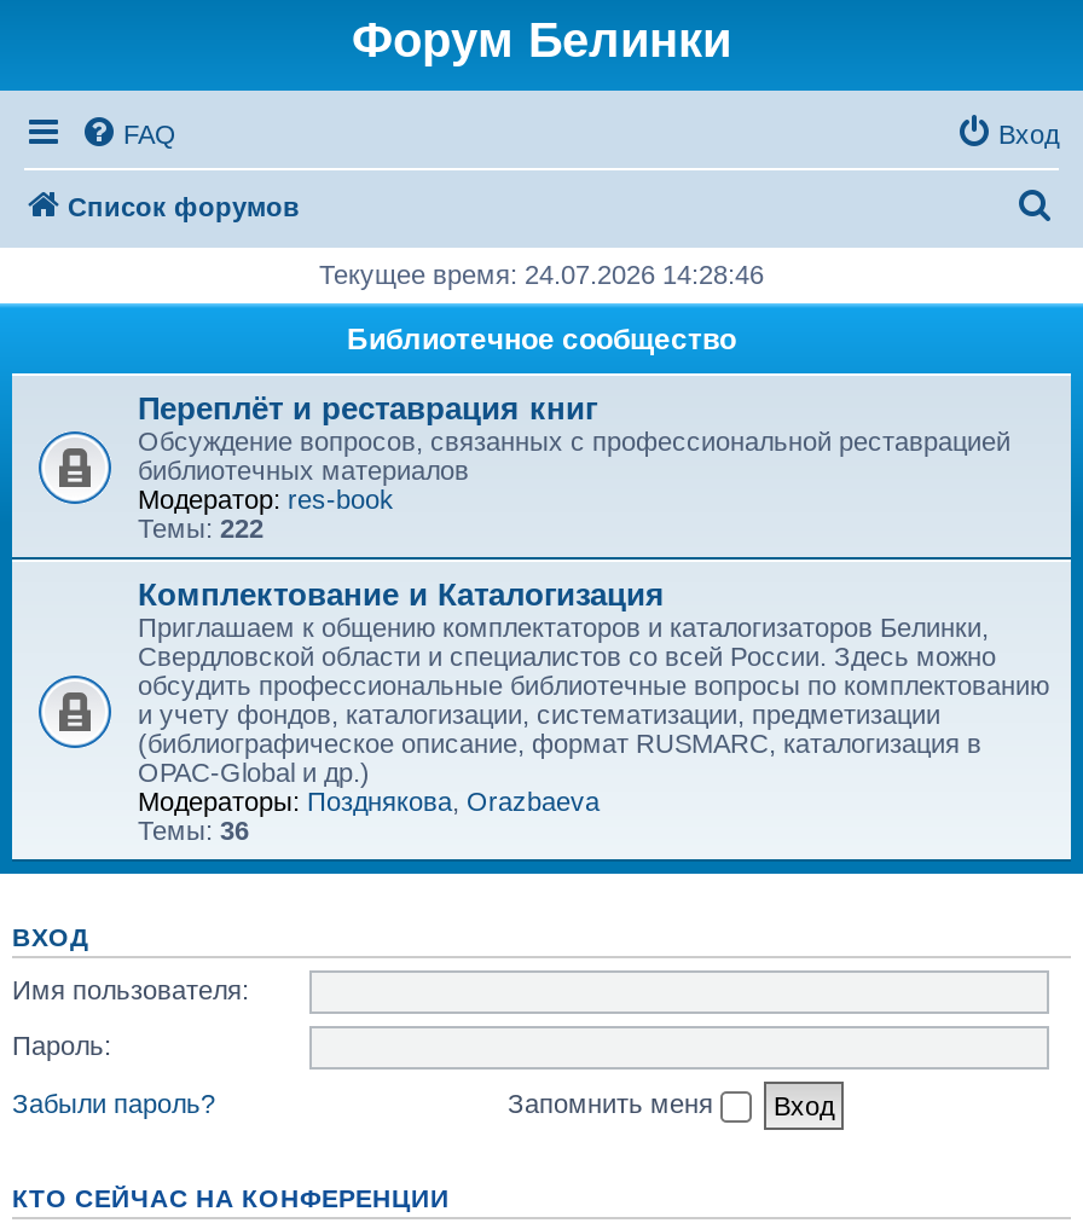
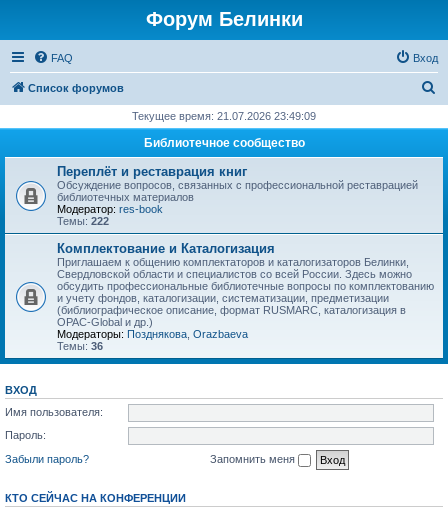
[319,260,764,289] Текущее время: 24.07.2026 14:28:46 -> [132,110,316,122] Текущее время: 21.07.2026 23:49:09

